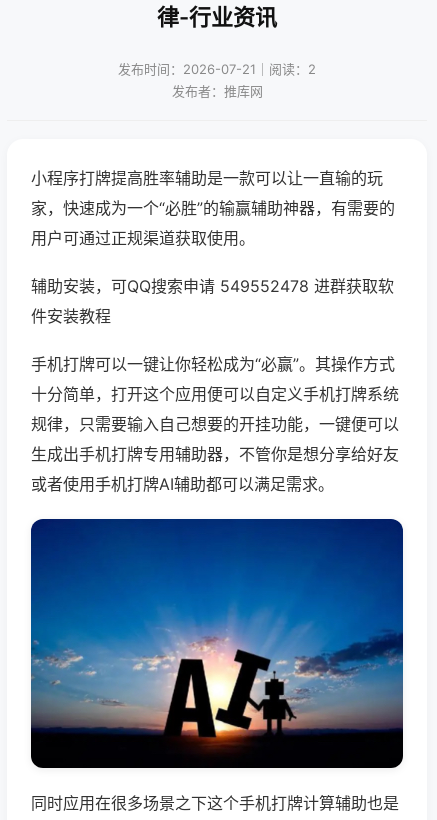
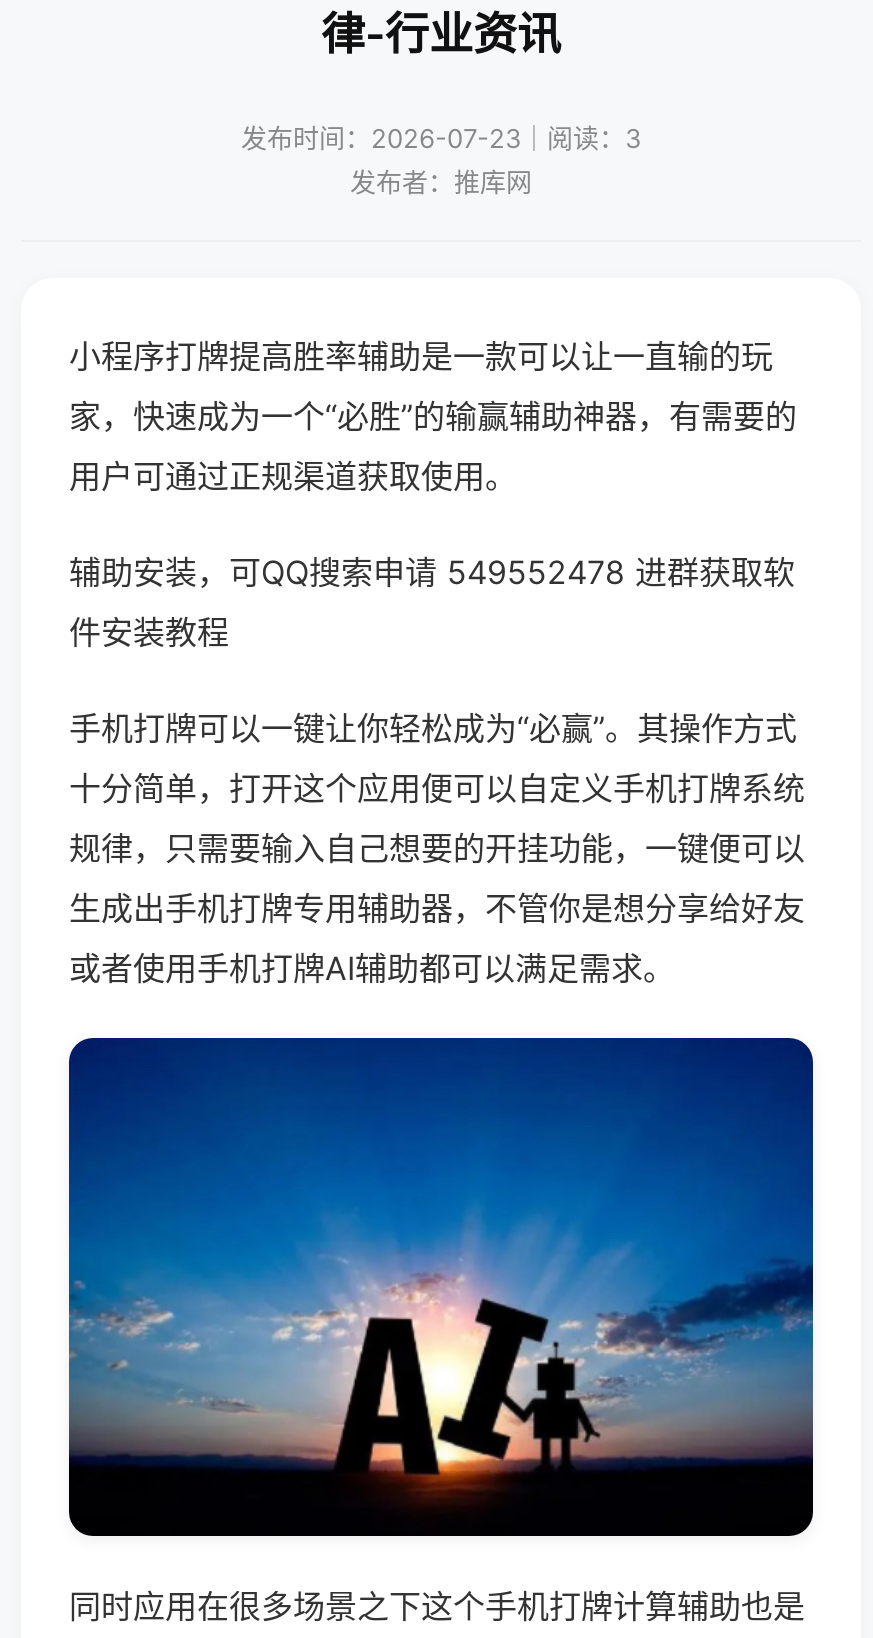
[118,61,316,77] 发布时间：2026-07-21｜阅读：2 -> [241,122,641,154] 发布时间：2026-07-23｜阅读：3

